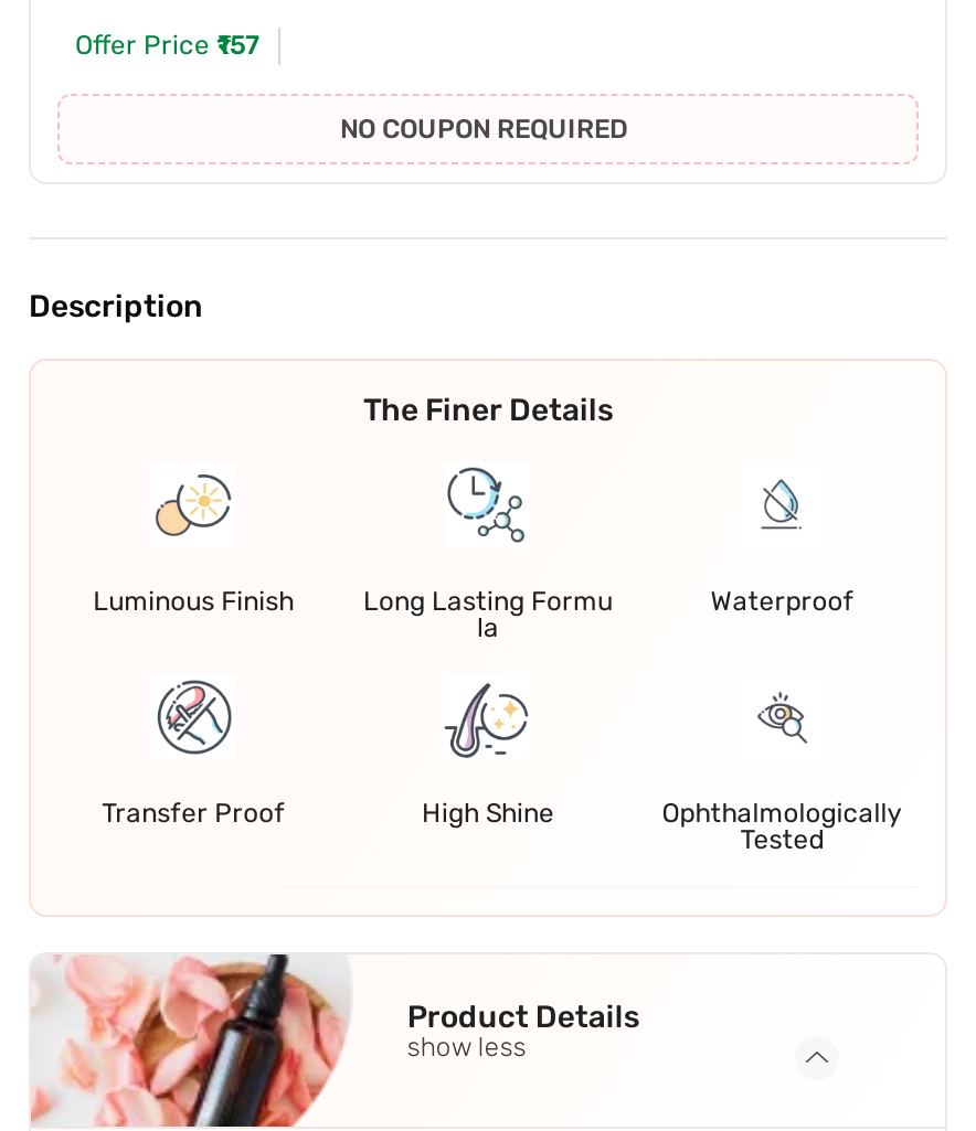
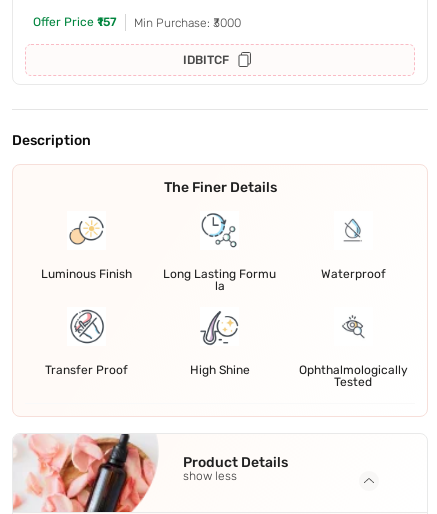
[340,114,627,145] NO COUPON REQUIRED -> [134,16,241,67] Min Purchase: ₹3000 | IDBITCF

